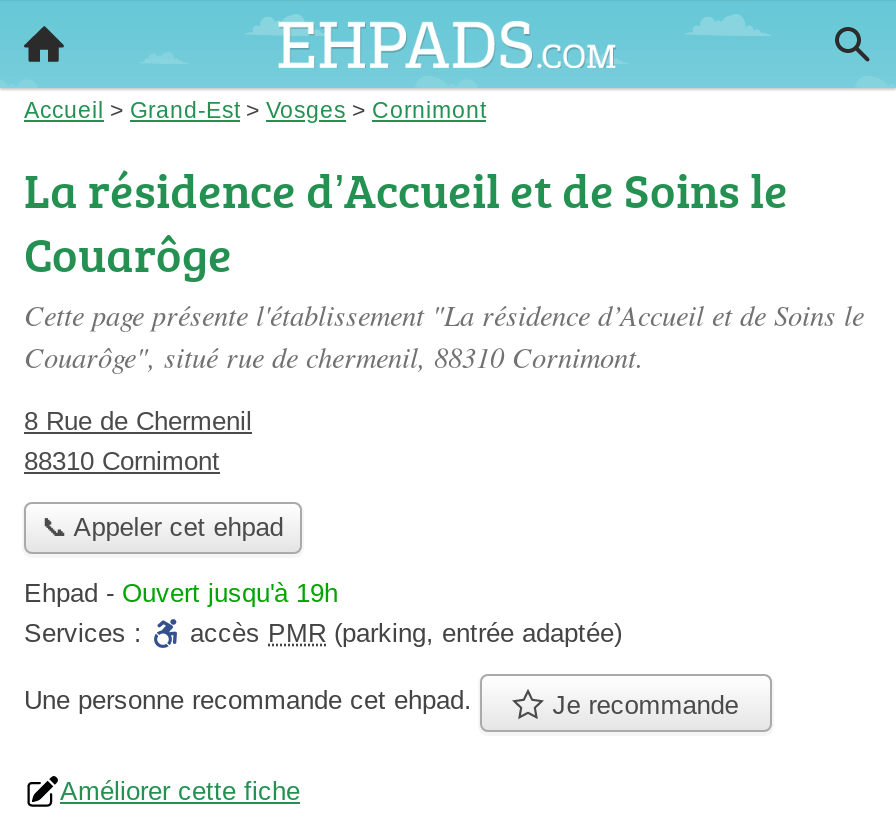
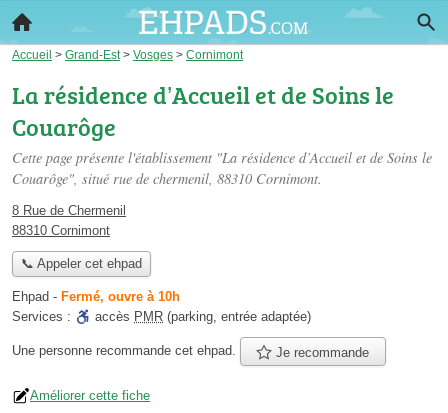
[24,579,338,609] Ehpad - Ouvert jusqu'à 19h -> [12,289,180,304] Ehpad - Fermé, ouvre à 10h

